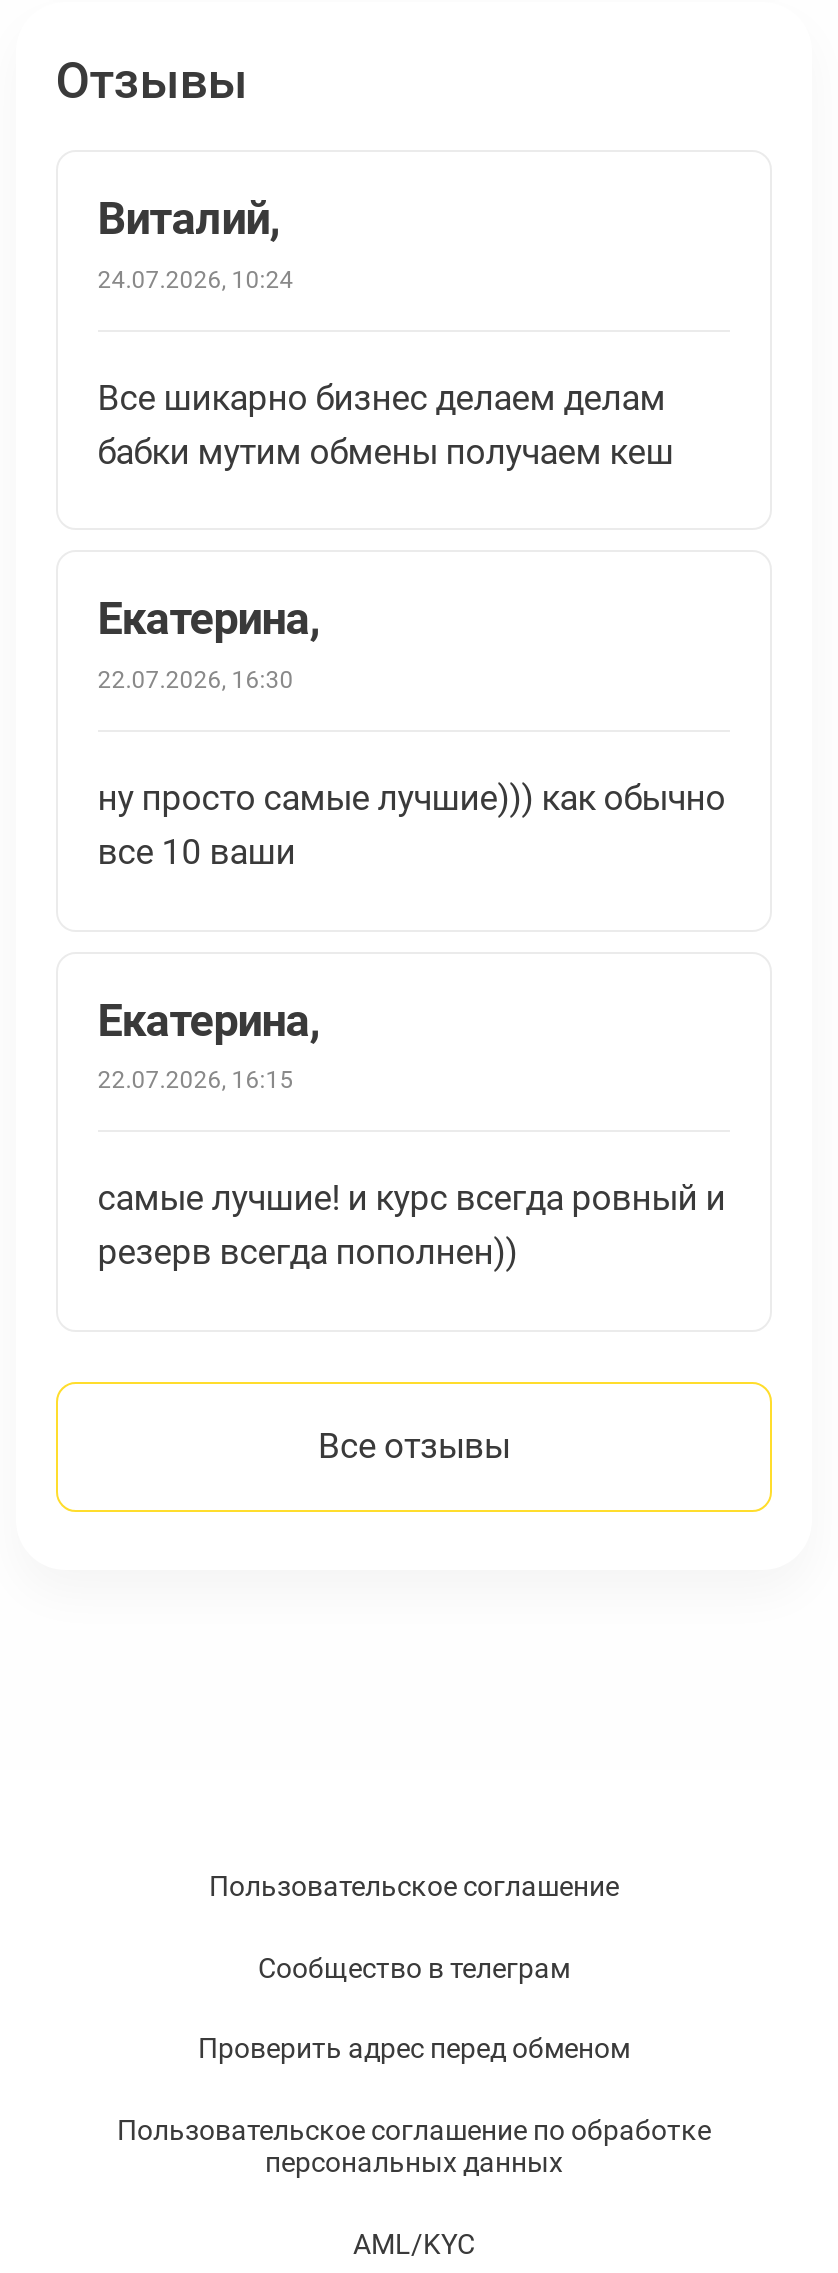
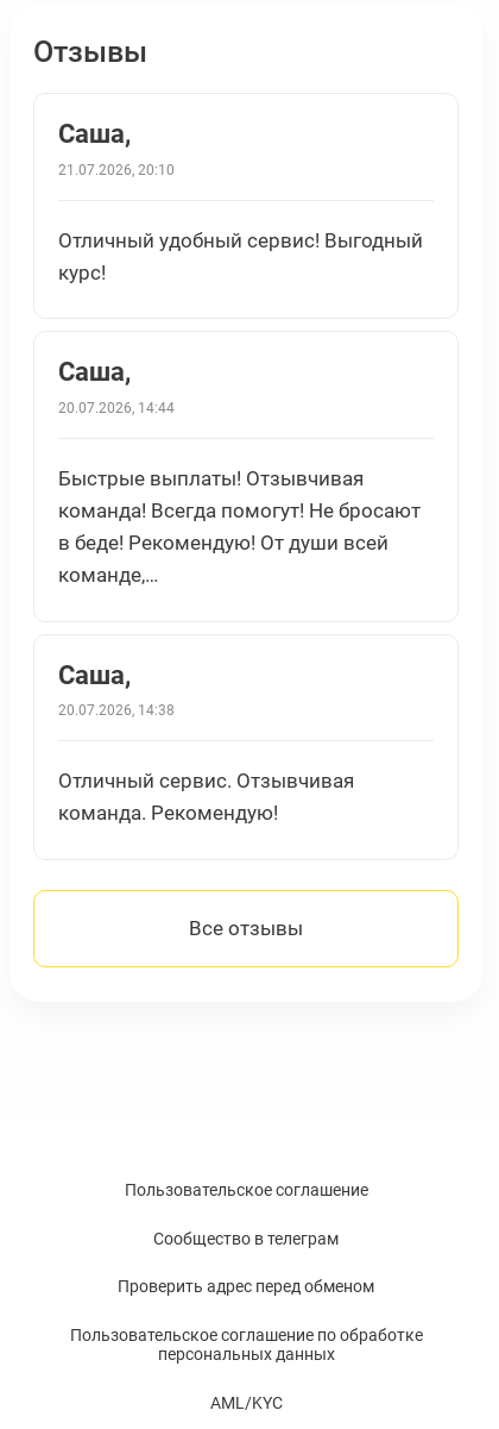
[97,192,293,294] Виталий, | 24.07.2026, 10:24 -> [58,118,174,178] Саша, | 21.07.2026, 20:10
[97,377,673,471] Все шикарно бизнес делаем делам | бабки мутим обмены получаем кеш -> [58,228,423,284] Отличный удобный сервис! Выгодный | курс!
[97,593,319,694] Екатерина, | 22.07.2026, 16:30 -> [58,356,174,416] Саша, | 20.07.2026, 14:44
[97,778,725,872] ну просто самые лучшие))) как обычно | все 10 ваши -> [58,466,420,586] Быстрые выплаты! Отзывчивая | команда! Всегда помогут! Не бросают | в беде! Рекомендую! От души всей | команде,…
[97,993,319,1095] Екатерина, | 22.07.2026, 16:15 -> [58,659,174,719] Саша, | 20.07.2026, 14:38
[97,1178,725,1272] самые лучшие! и курс всегда ровный и | резерв всегда пополнен)) -> [58,769,354,825] Отличный сервис. Отзывчивая | команда. Рекомендую!

